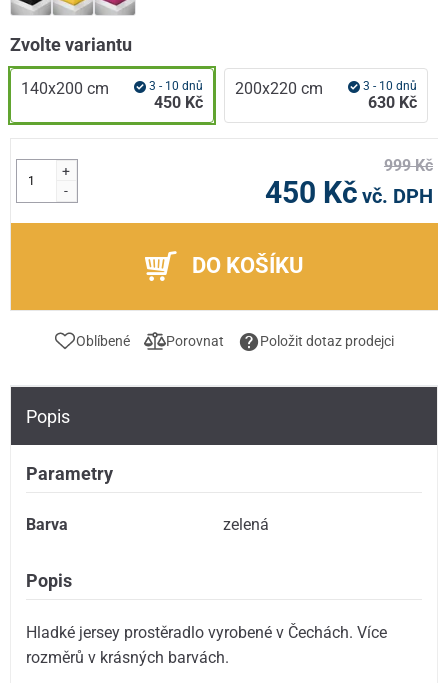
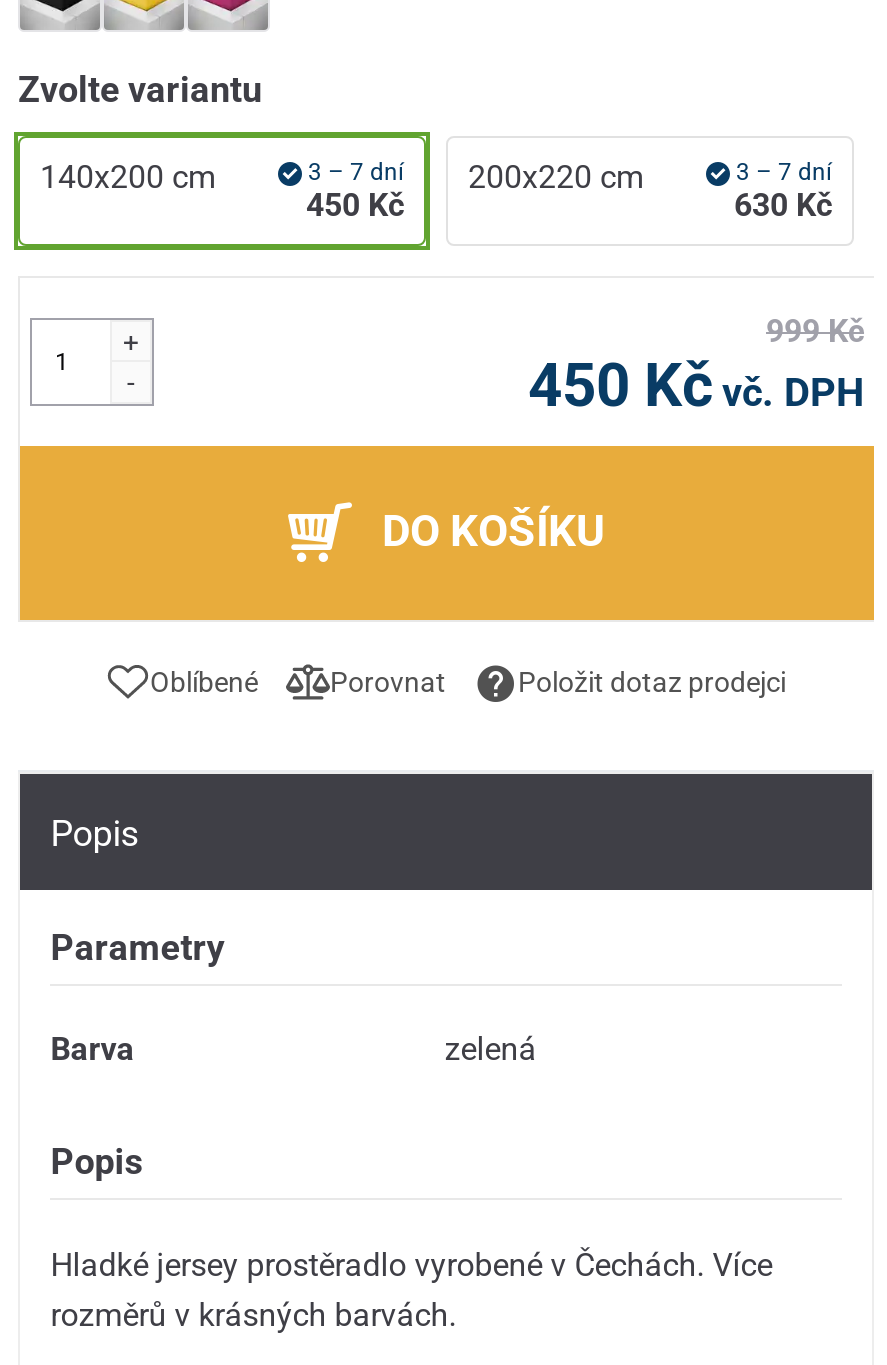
[146,79,203,93] 3 - 10 dnů -> [302,158,404,186] 3 – 7 dní
[360,79,417,93] 3 - 10 dnů -> [730,158,832,186] 3 – 7 dní

